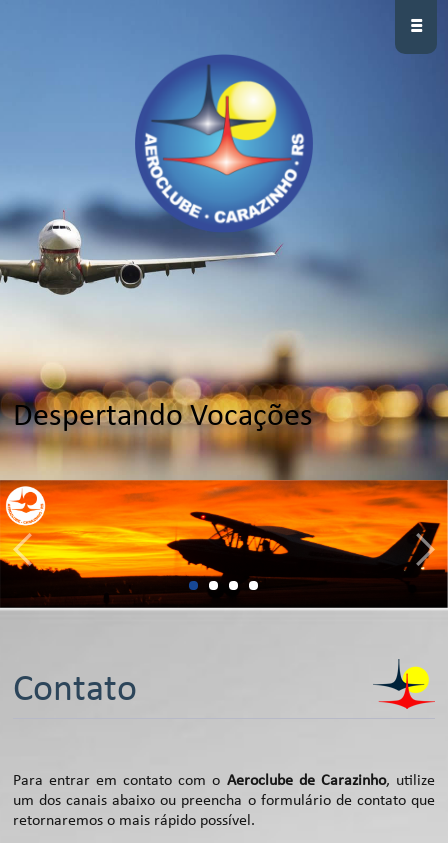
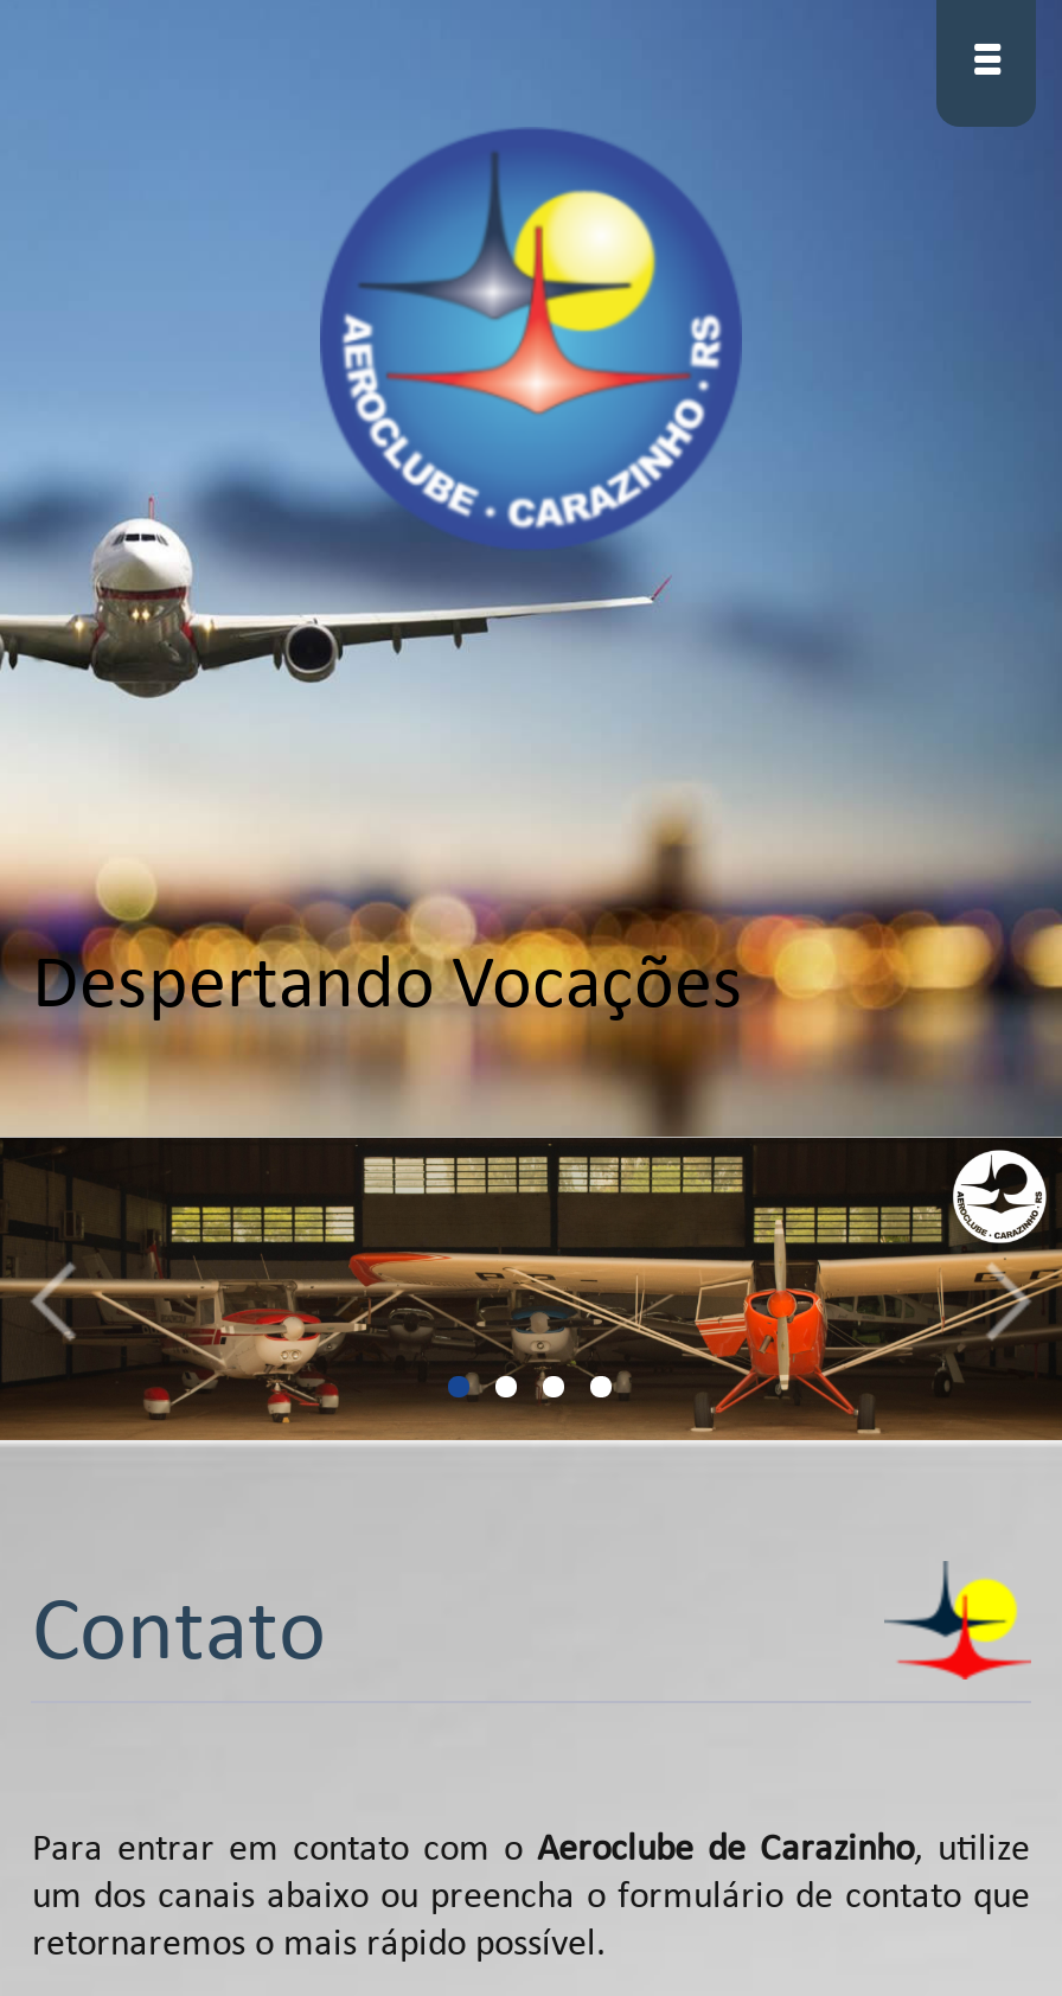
[3,479,445,609] [image] -> [7,1134,1055,1442] [image]

